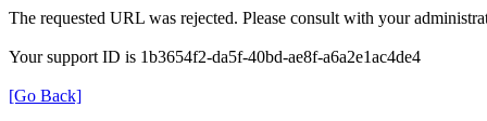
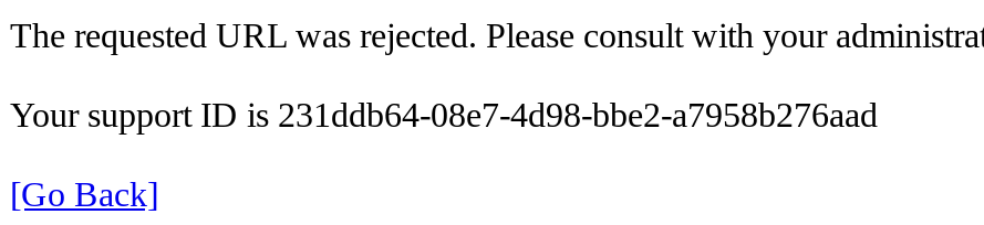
[9,48,421,66] Your support ID is 1b3654f2-da5f-40bd-ae8f-a6a2e1ac4de4 -> [10,96,878,133] Your support ID is 231ddb64-08e7-4d98-bbe2-a7958b276aad

